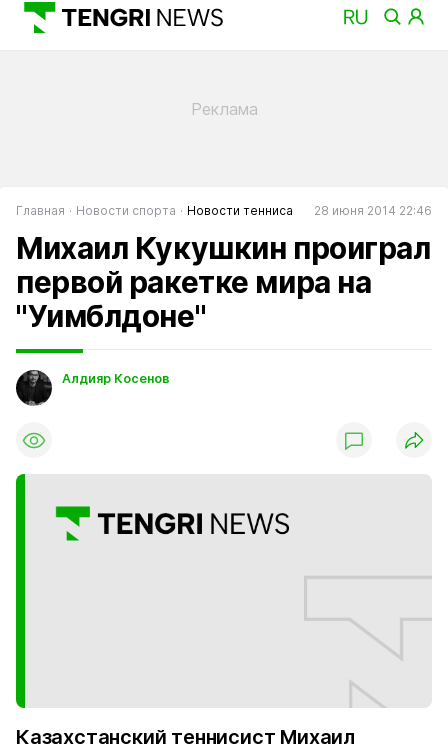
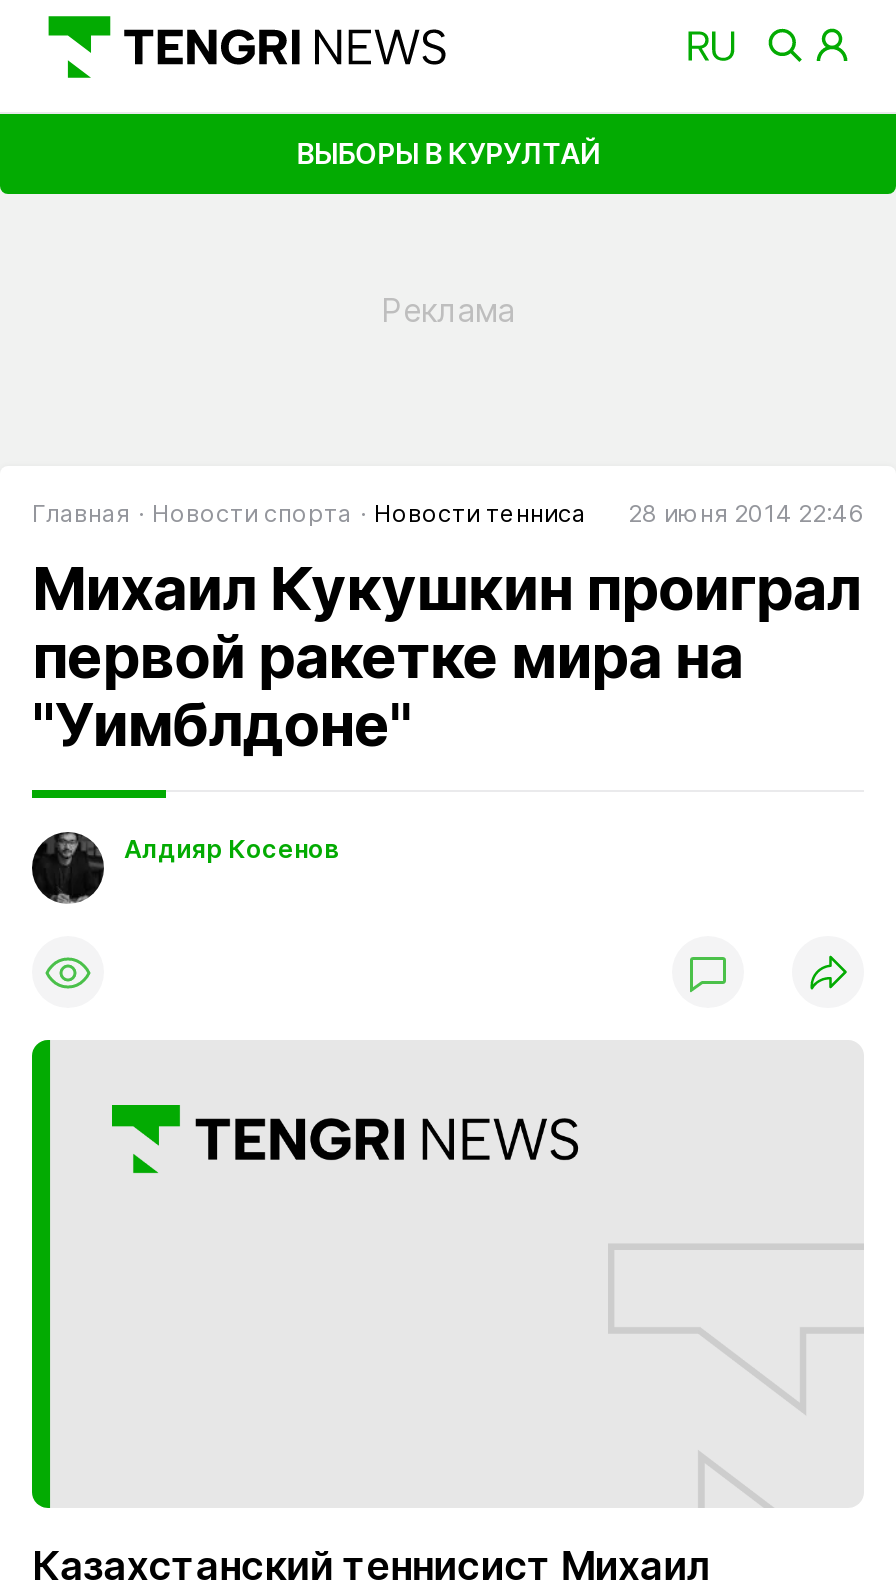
none -> [296,135,600,169] ВЫБОРЫ В КУРУЛТАЙ

